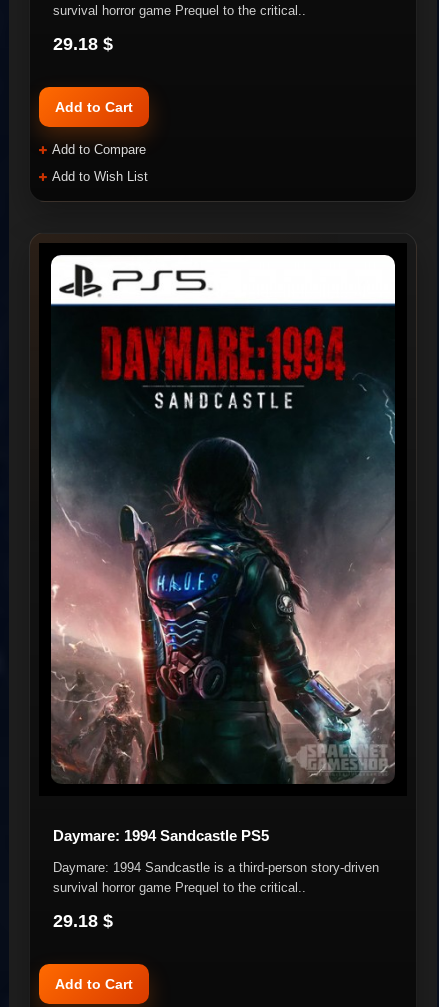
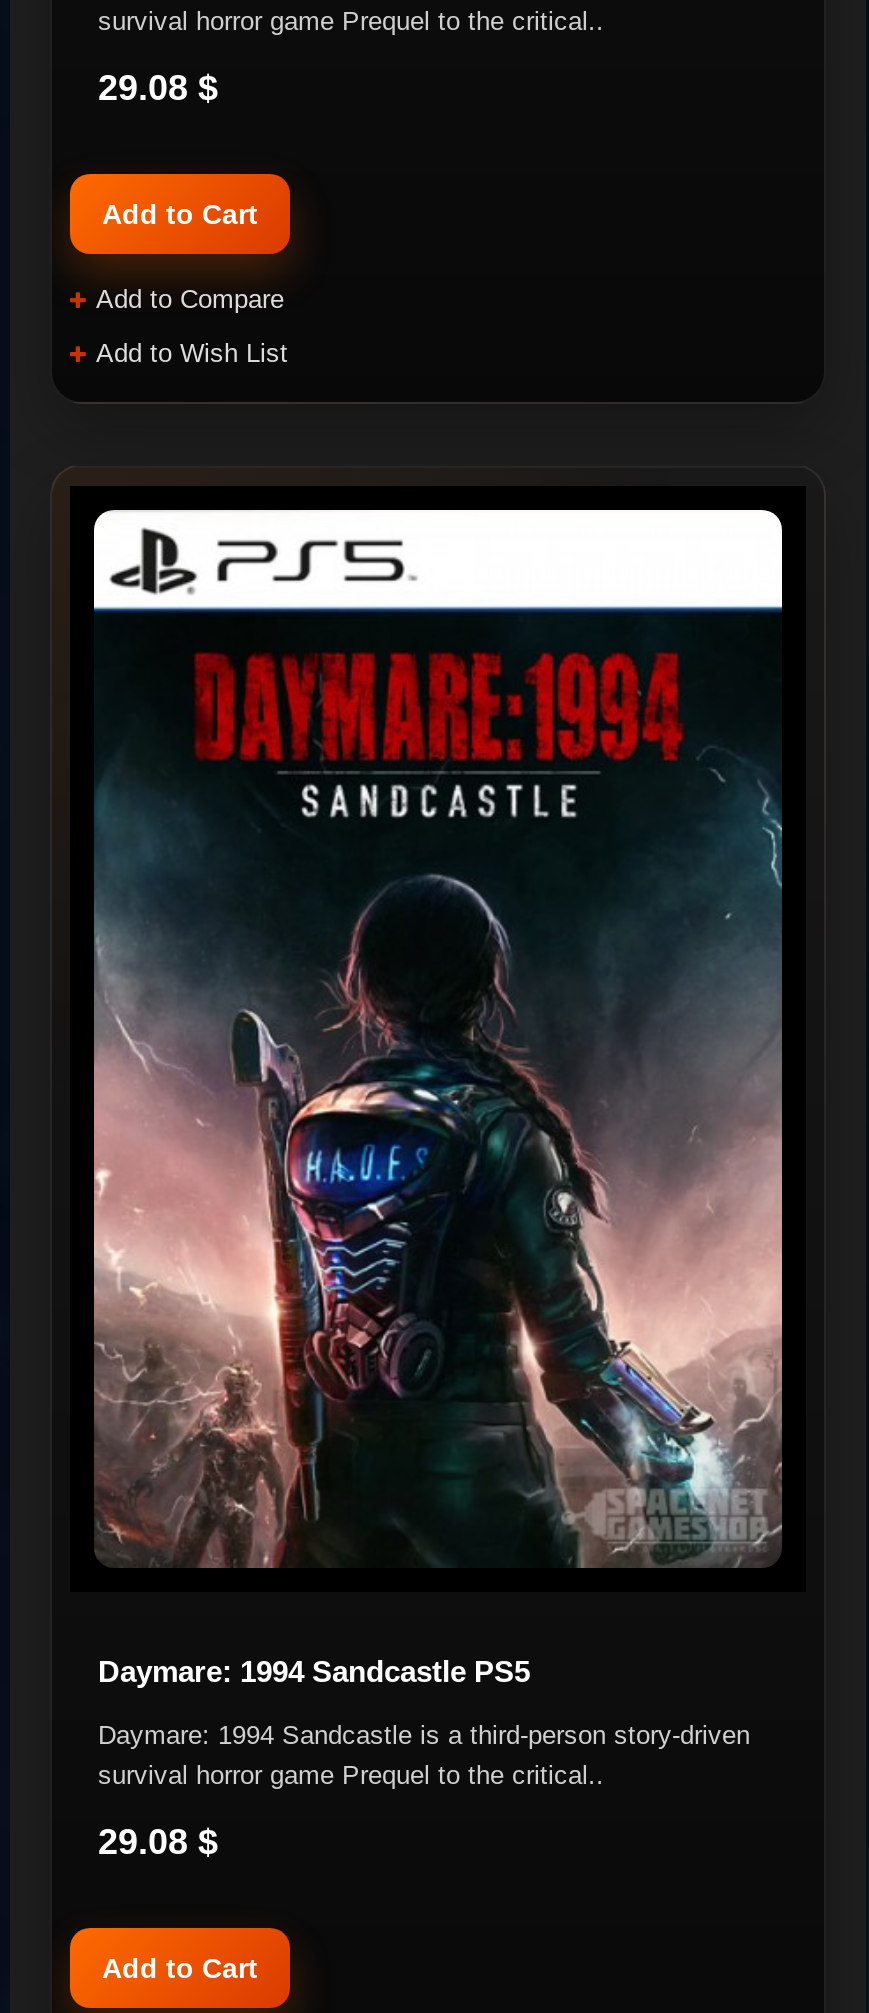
[53,34,113,54] 29.18 $ -> [98,68,218,108] 29.08 $
[53,911,113,931] 29.18 $ -> [98,1823,218,1863] 29.08 $

